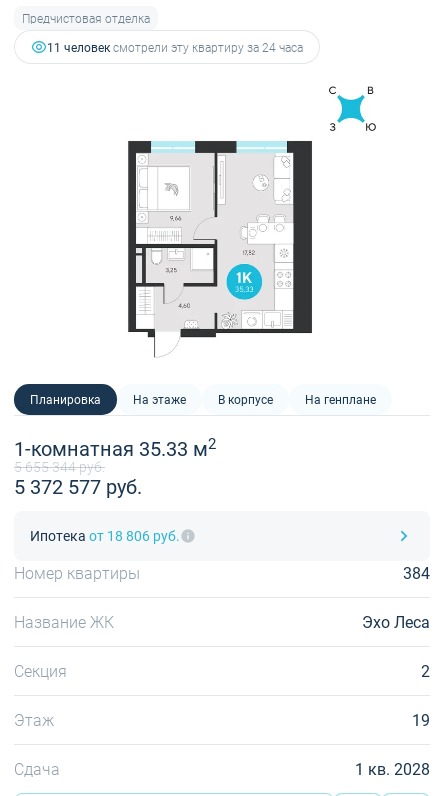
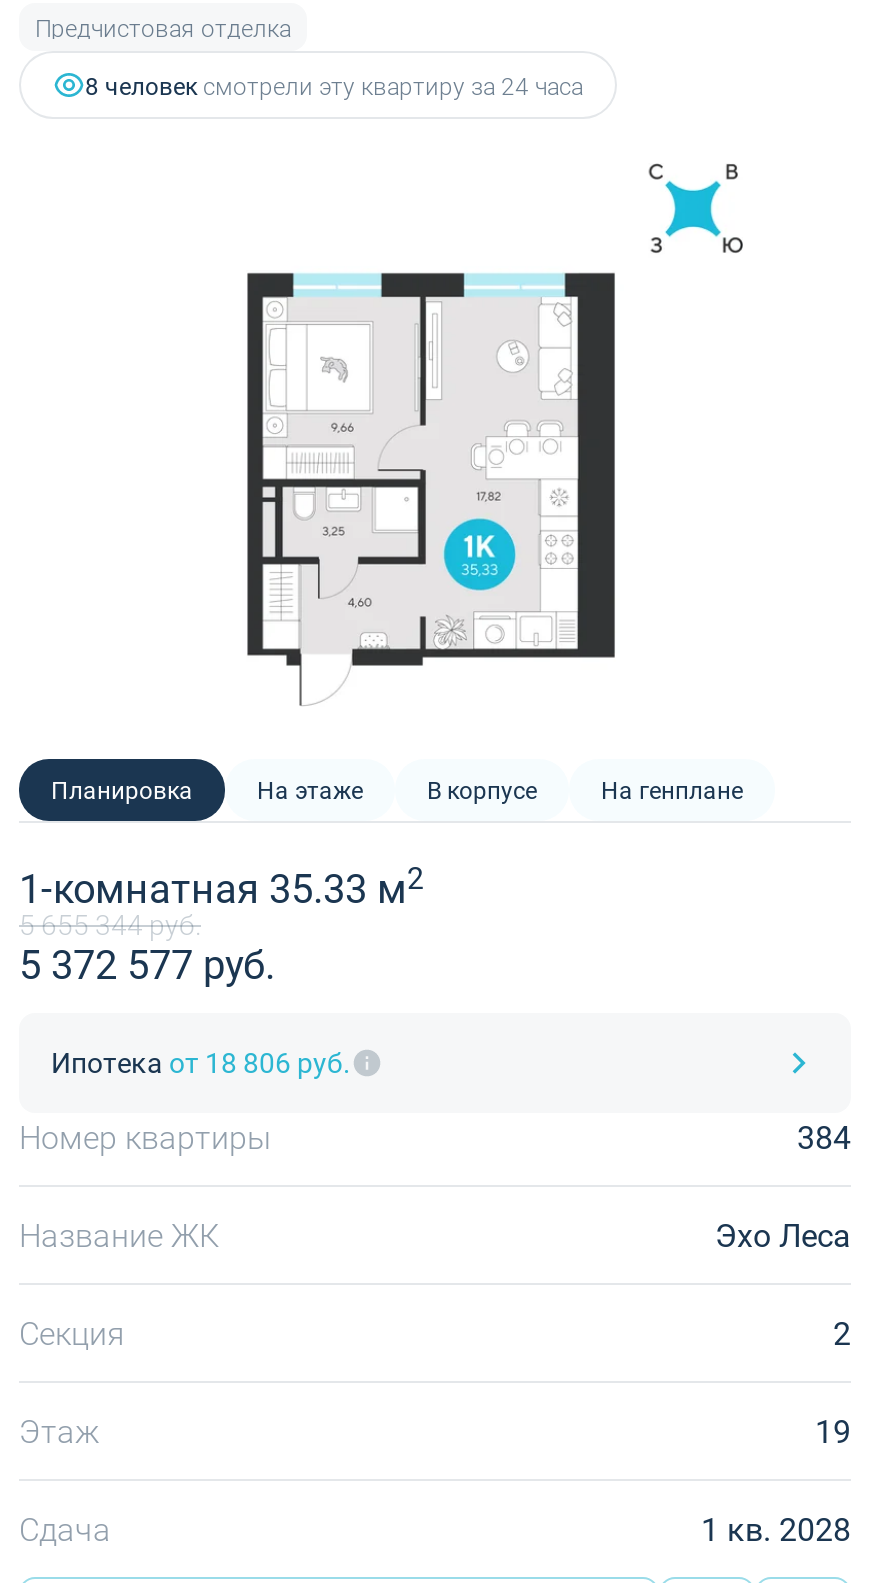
[47,39,303,55] 11 человек смотрели эту квартиру за 24 часа -> [85,69,583,101] 8 человек смотрели эту квартиру за 24 часа

